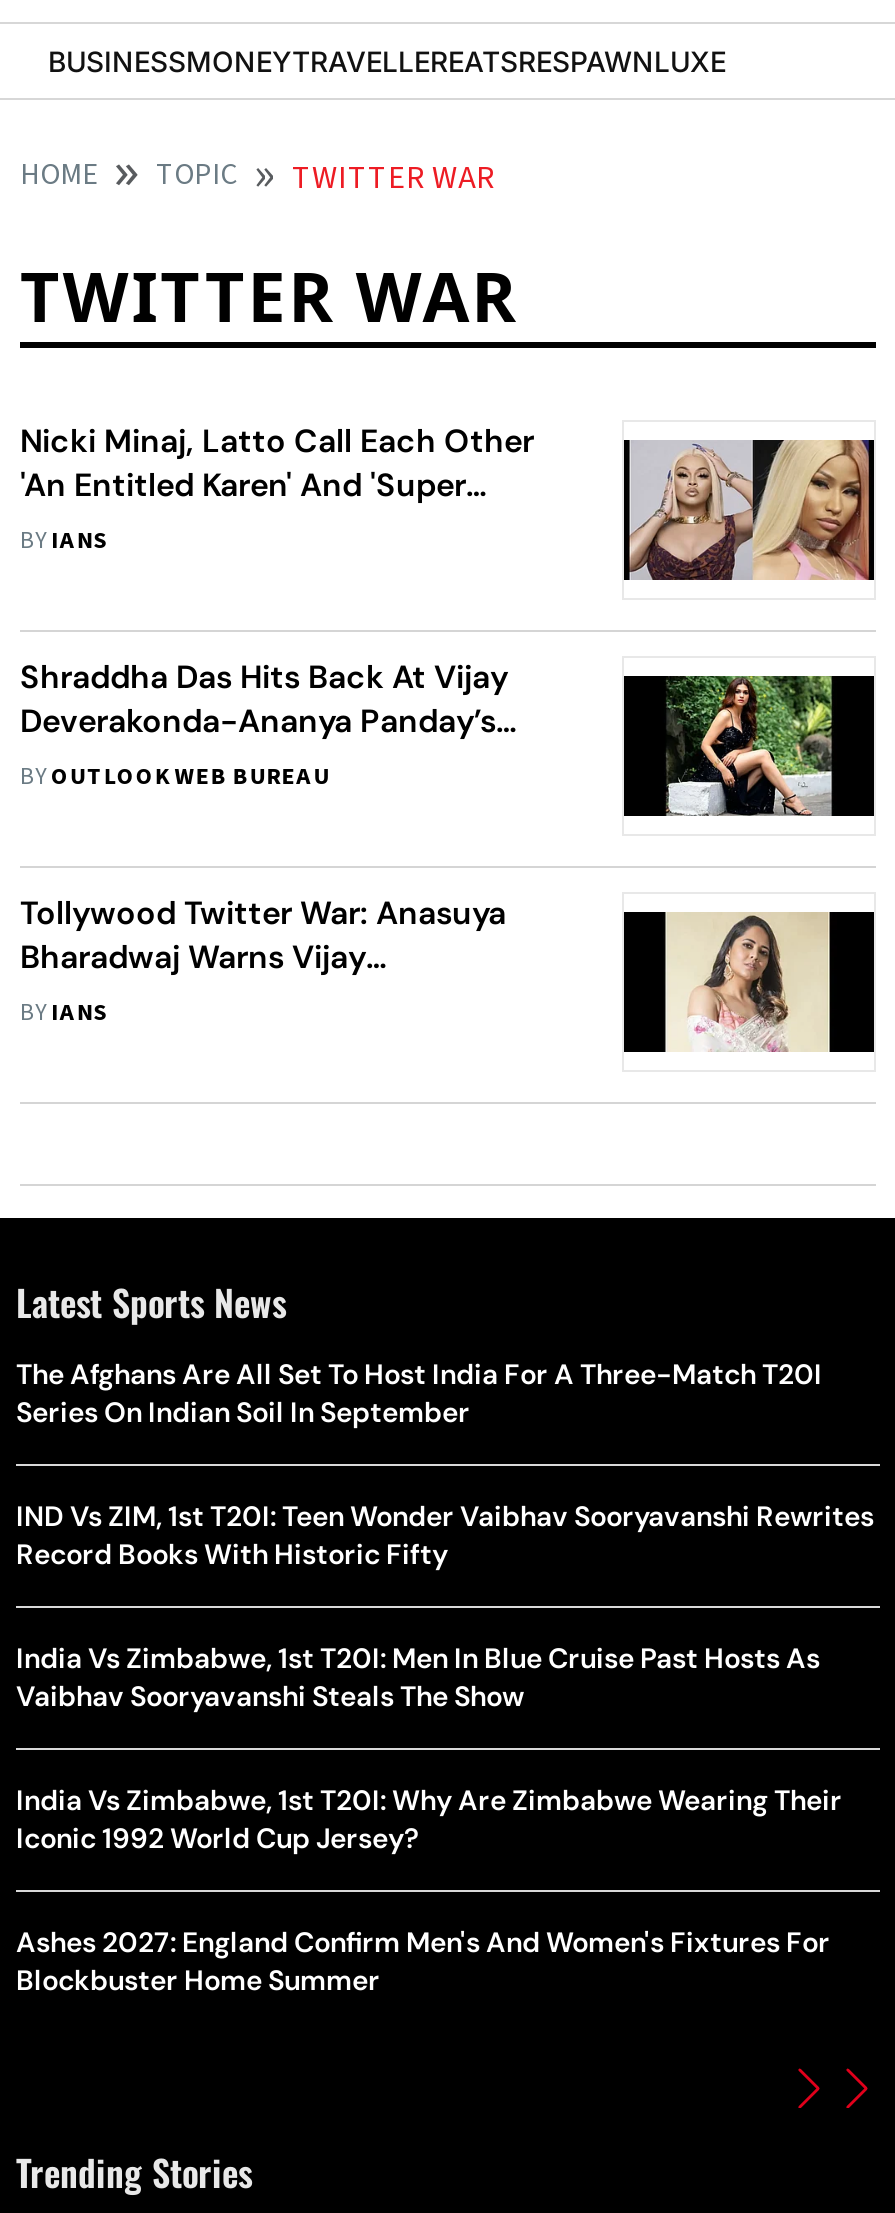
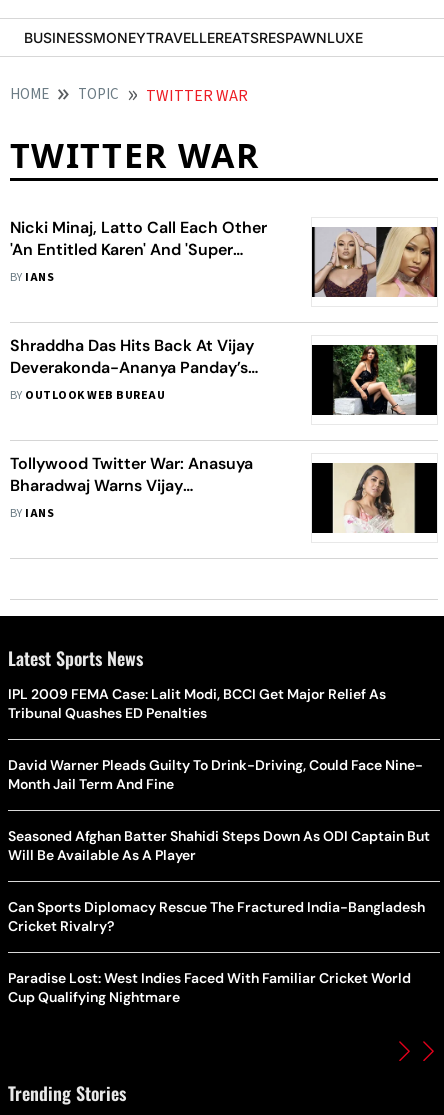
[16,1356,822,1430] The Afghans Are All Set To Host India For A Three-Match T20I | Series On Indian Soil In September -> [8,685,386,722] IPL 2009 FEMA Case: Lalit Modi, BCCI Get Major Relief As | Tribunal Quashes ED Penalties
[16,1498,874,1572] IND Vs ZIM, 1st T20I: Teen Wonder Vaibhav Sooryavanshi Rewrites | Record Books With Historic Fifty -> [8,756,423,793] David Warner Pleads Guilty To Drink-Driving, Could Face Nine- | Month Jail Term And Fine
[16,1640,820,1714] India Vs Zimbabwe, 1st T20I: Men In Blue Cruise Past Hosts As | Vaibhav Sooryavanshi Steals The Show -> [8,827,430,864] Seasoned Afghan Batter Shahidi Steps Down As ODI Captain But | Will Be Available As A Player
[16,1782,842,1856] India Vs Zimbabwe, 1st T20I: Why Are Zimbabwe Wearing Their | Iconic 1992 World Cup Jersey? -> [8,898,425,935] Can Sports Diplomacy Rescue The Fractured India-Bangladesh | Cricket Rivalry?
[16,1924,830,1998] Ashes 2027: England Confirm Men's And Women's Fixtures For | Blockbuster Home Summer -> [8,969,411,1006] Paradise Lost: West Indies Faced With Familiar Cricket World | Cup Qualifying Nightmare

